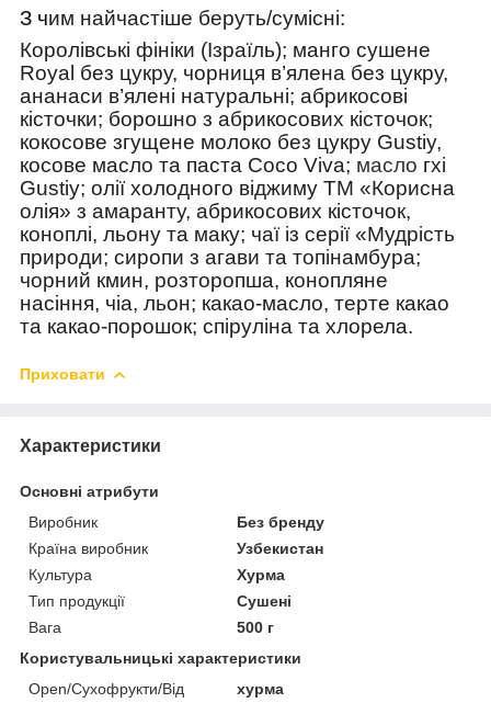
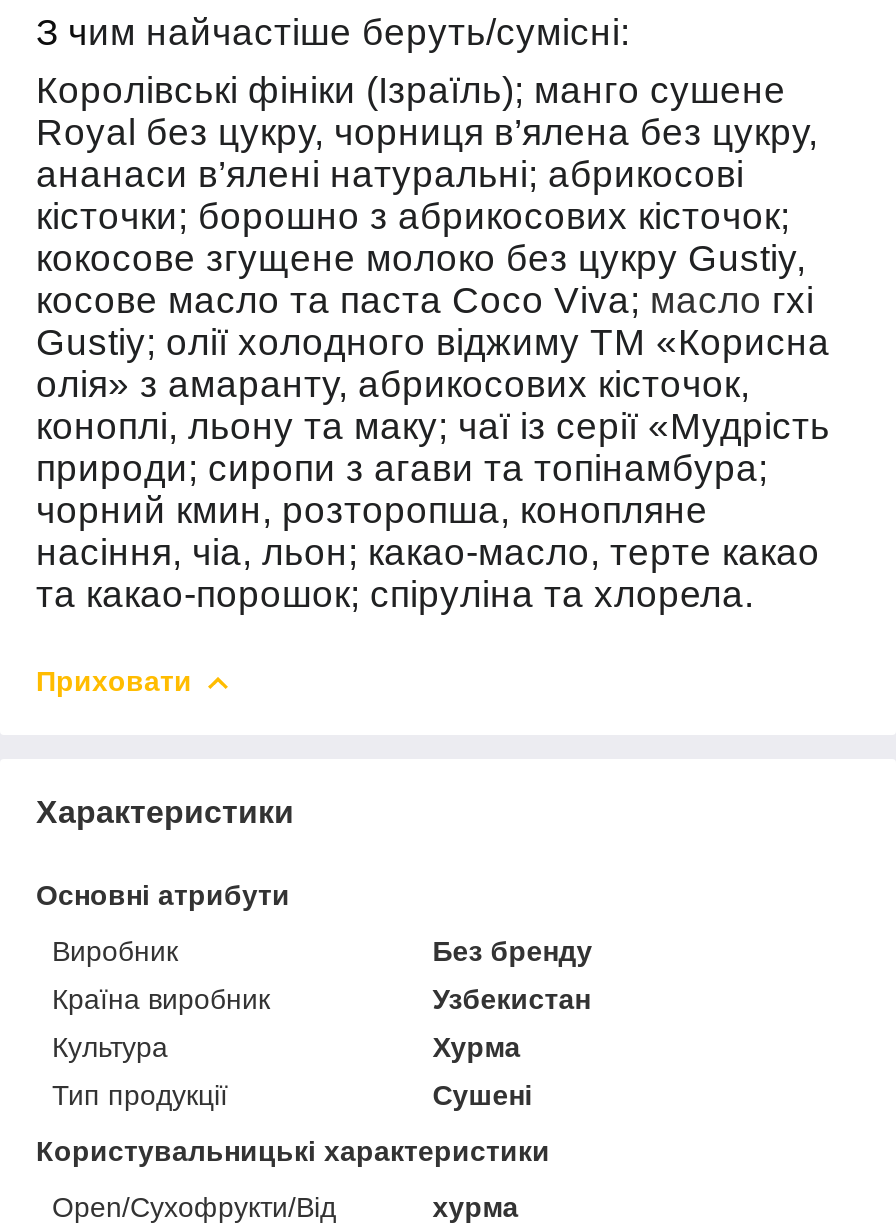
[28,618,274,636] Вага | 500 г -> none

